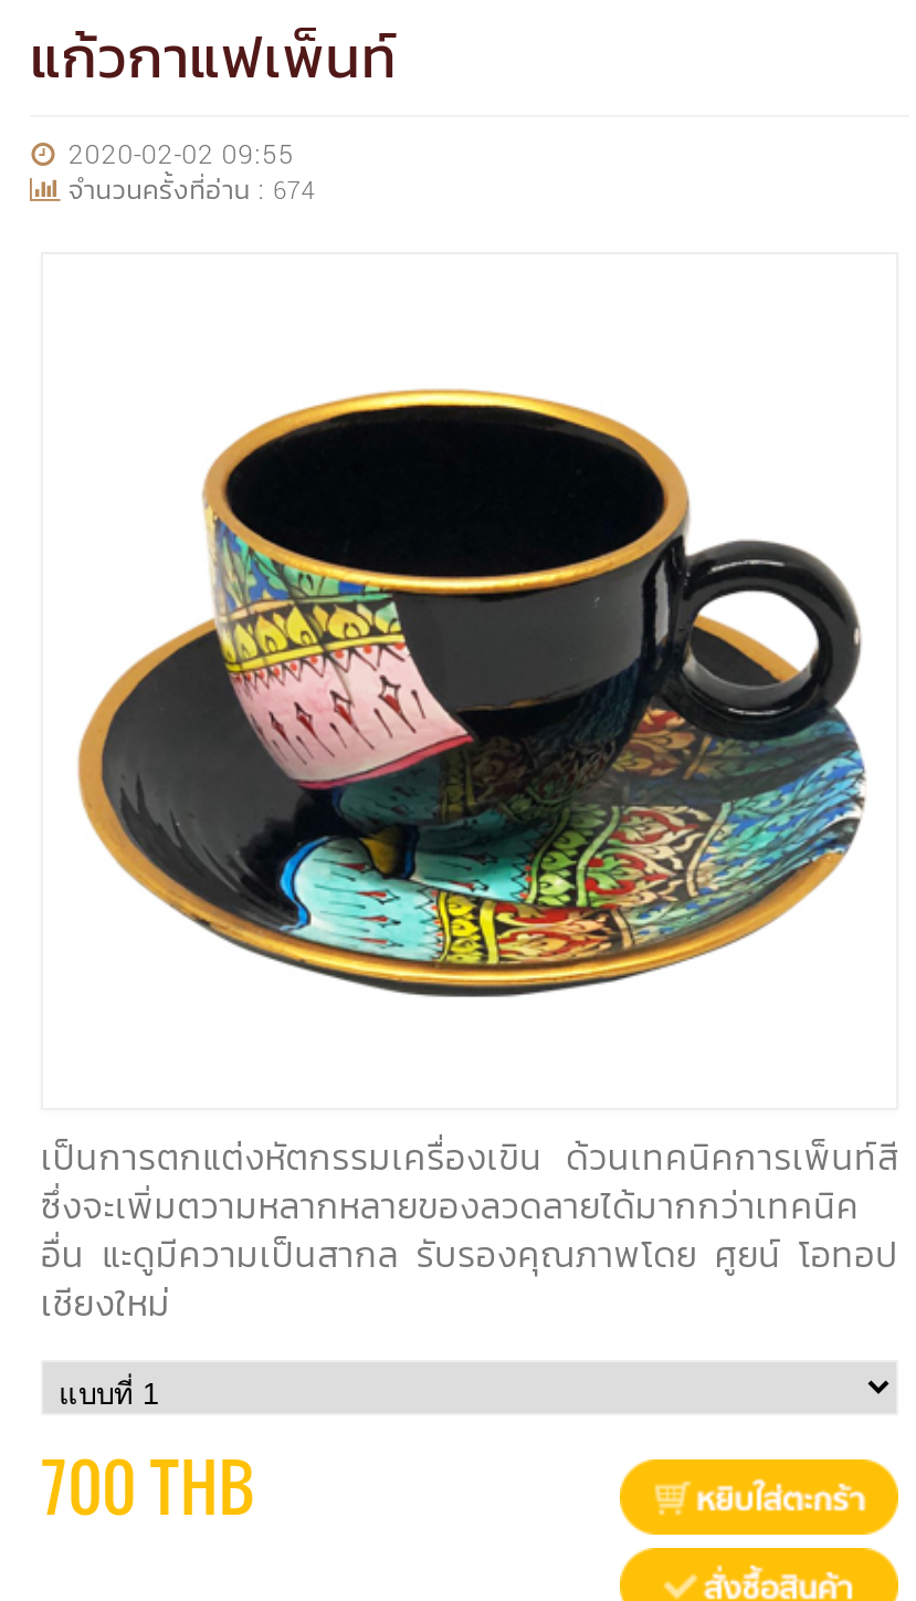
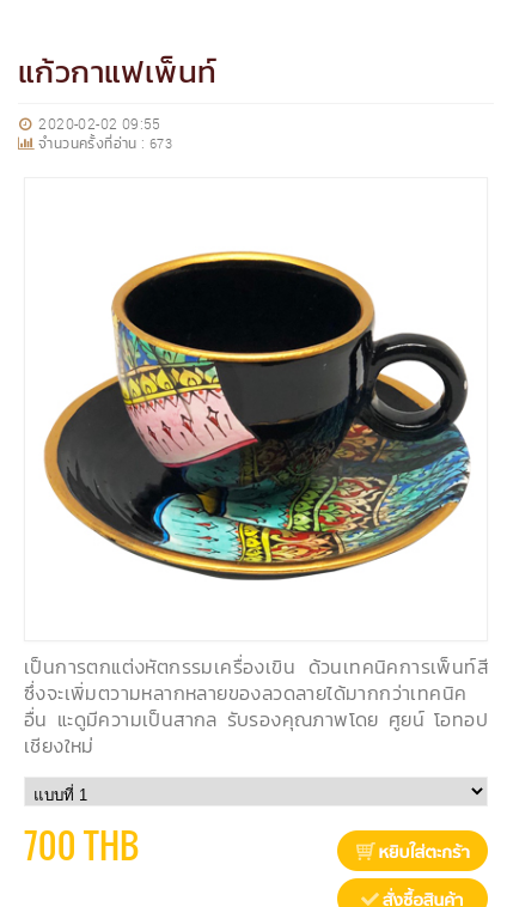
[61,170,315,206] จำนวนครั้งที่อ่าน : 674 -> [35,133,172,152] จำนวนครั้งที่อ่าน : 673

